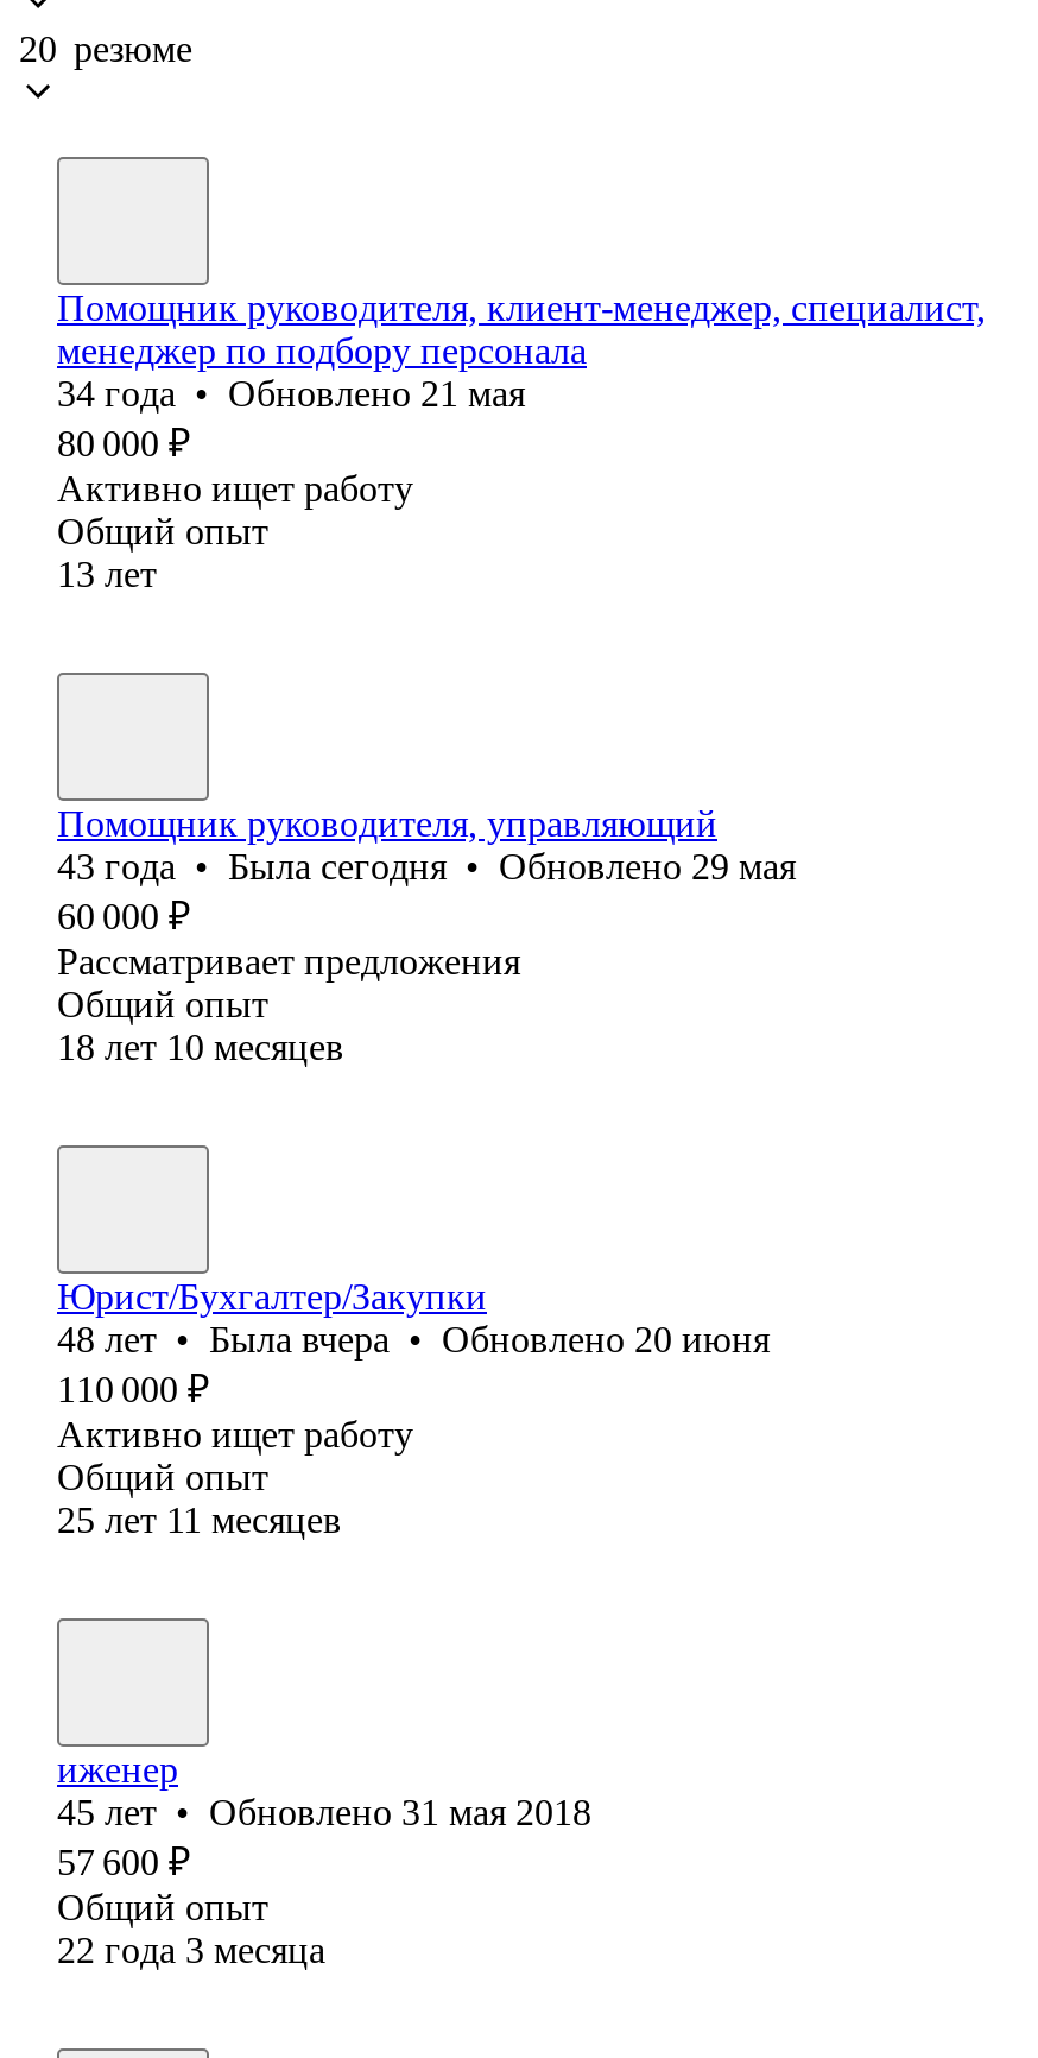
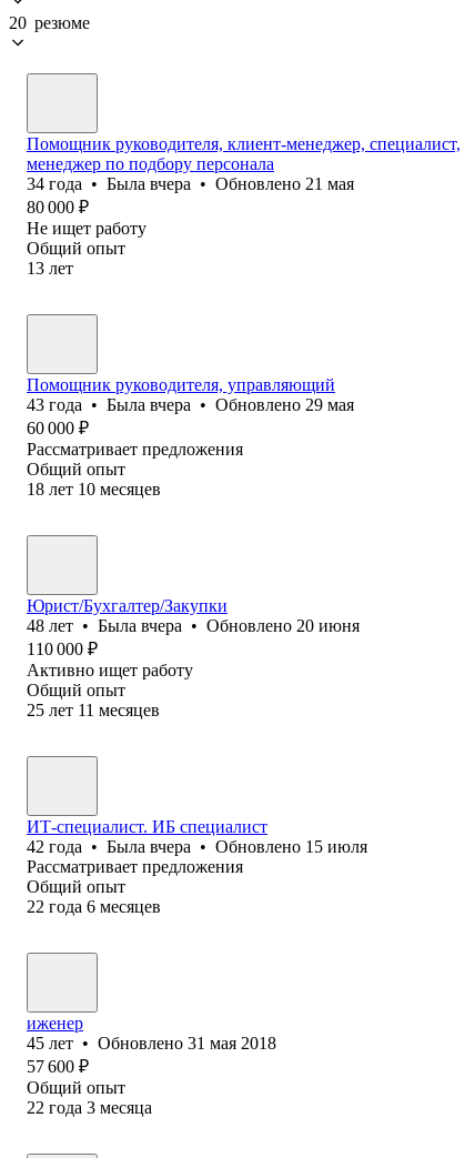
[57,373,525,413] 34 года • Обновлено 21 мая -> [27,174,354,193] 34 года • Была вчера • Обновлено 21 мая
[57,468,413,508] Активно ищет работу -> [27,219,146,237] Не ищет работу
[57,846,796,886] 43 года • Была сегодня • Обновлено 29 мая -> [27,395,354,414] 43 года • Была вчера • Обновлено 29 мая
none -> [27,817,367,916] ИТ-специалист. ИБ специалист | 42 года • Была вчера • Обновлено 15 июля | Рассматривает предложения | Общий опыт | 22 года 6 месяцев

